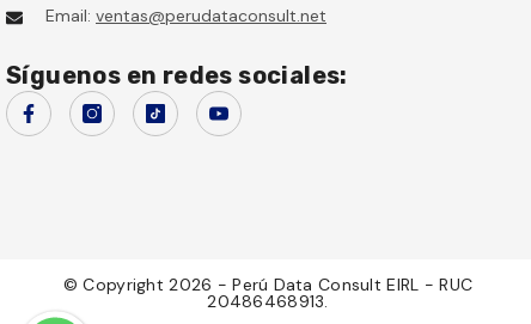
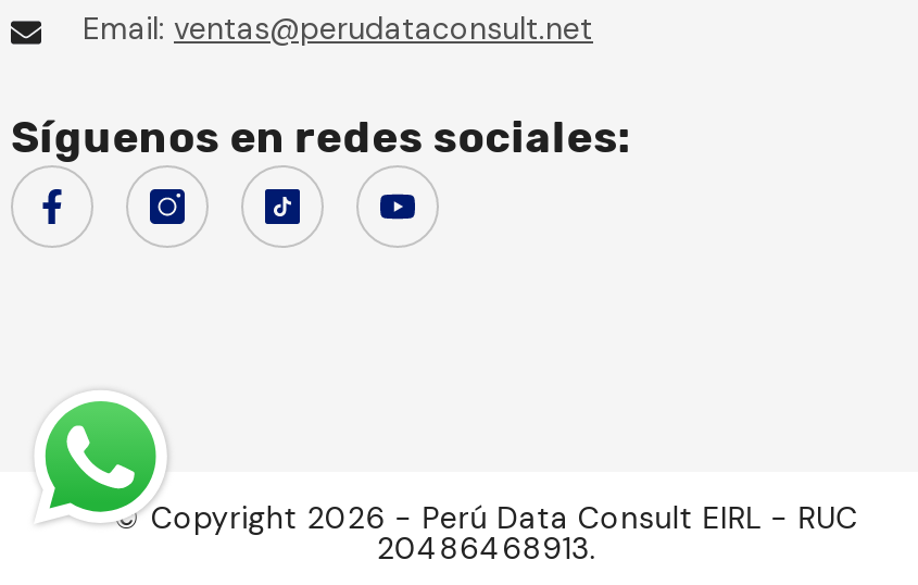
none -> [43,400,159,515] [image]

